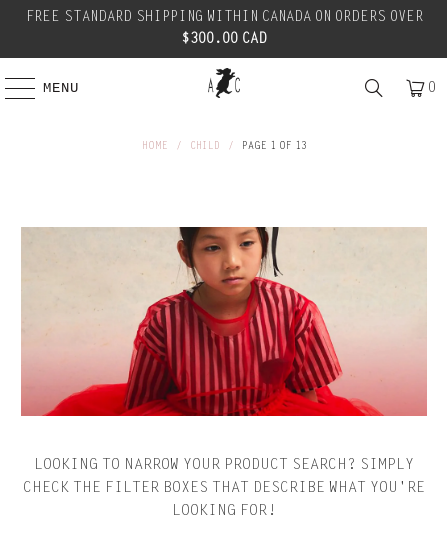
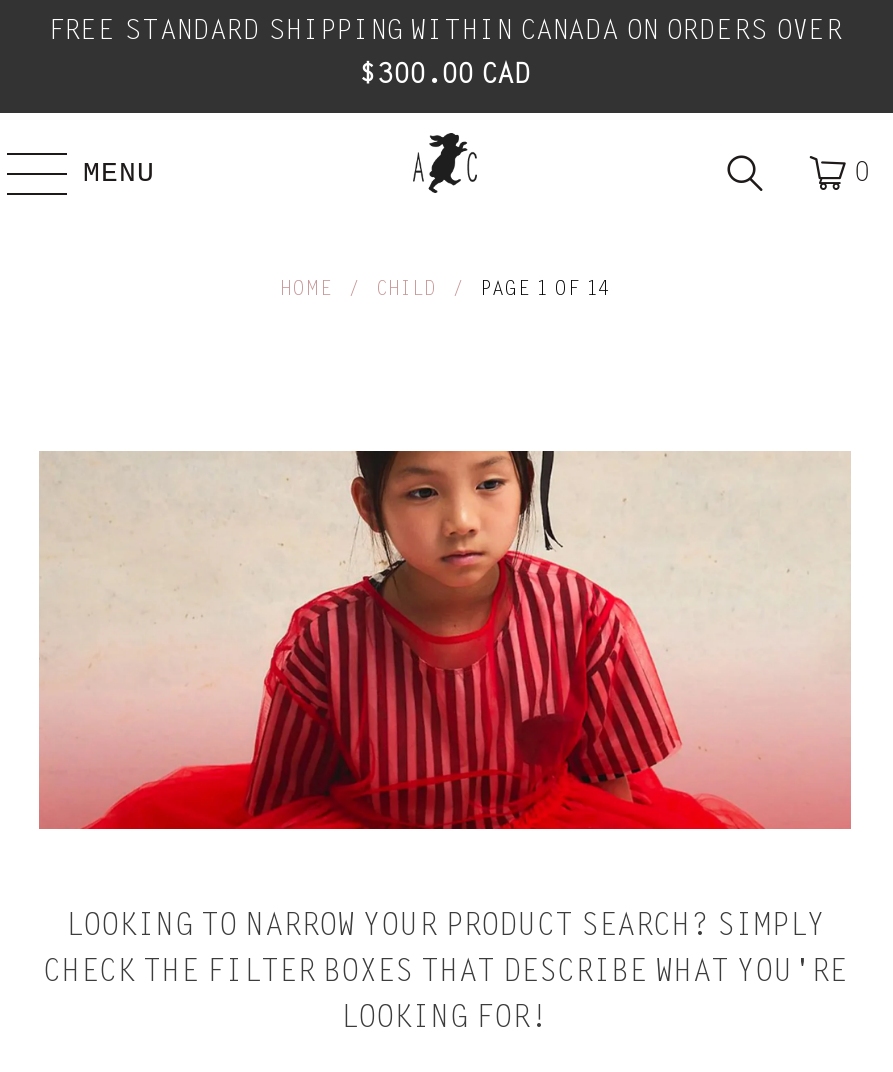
[227,140,306,152] / PAGE 1 OF 13 -> [452,277,610,301] / PAGE 1 OF 14

